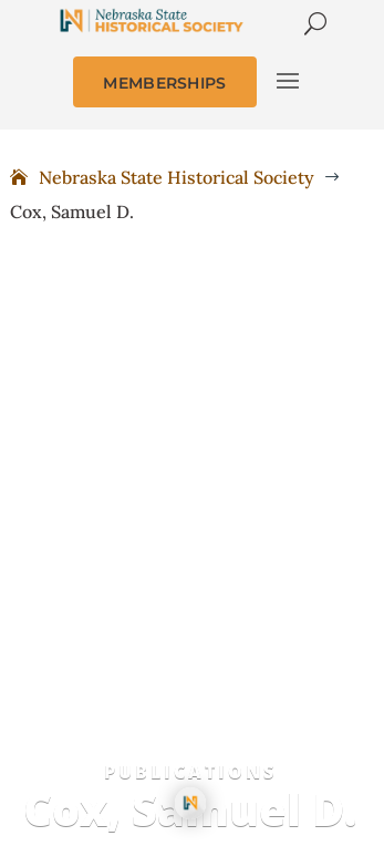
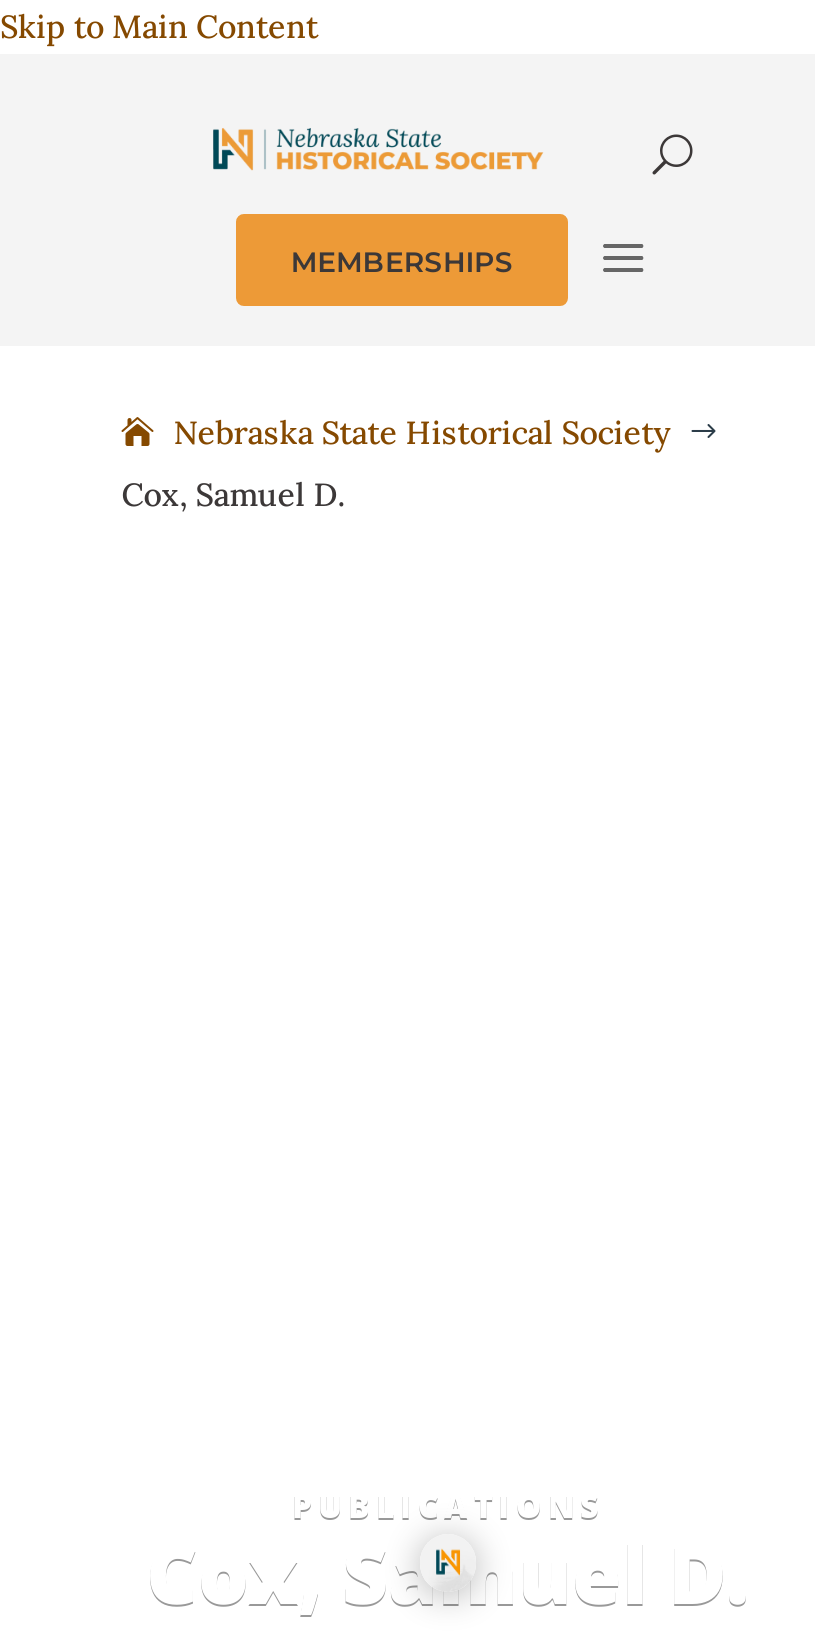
none -> [0,6,318,46] Skip to Main Content

